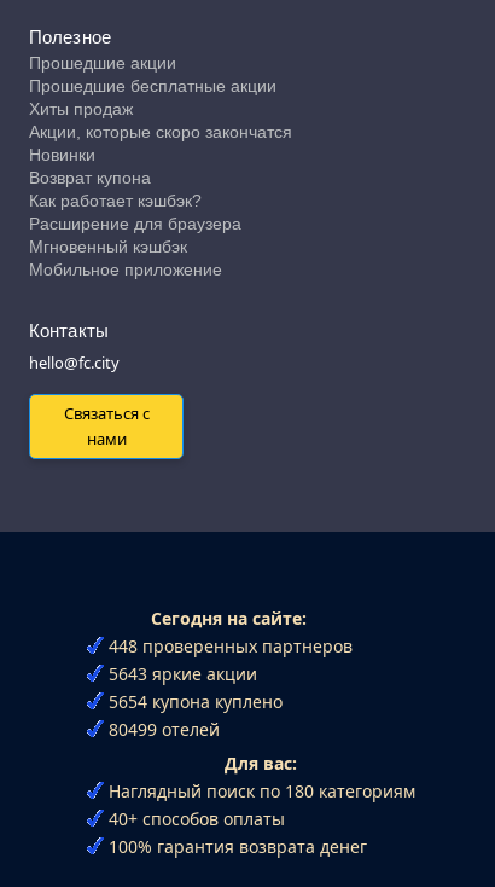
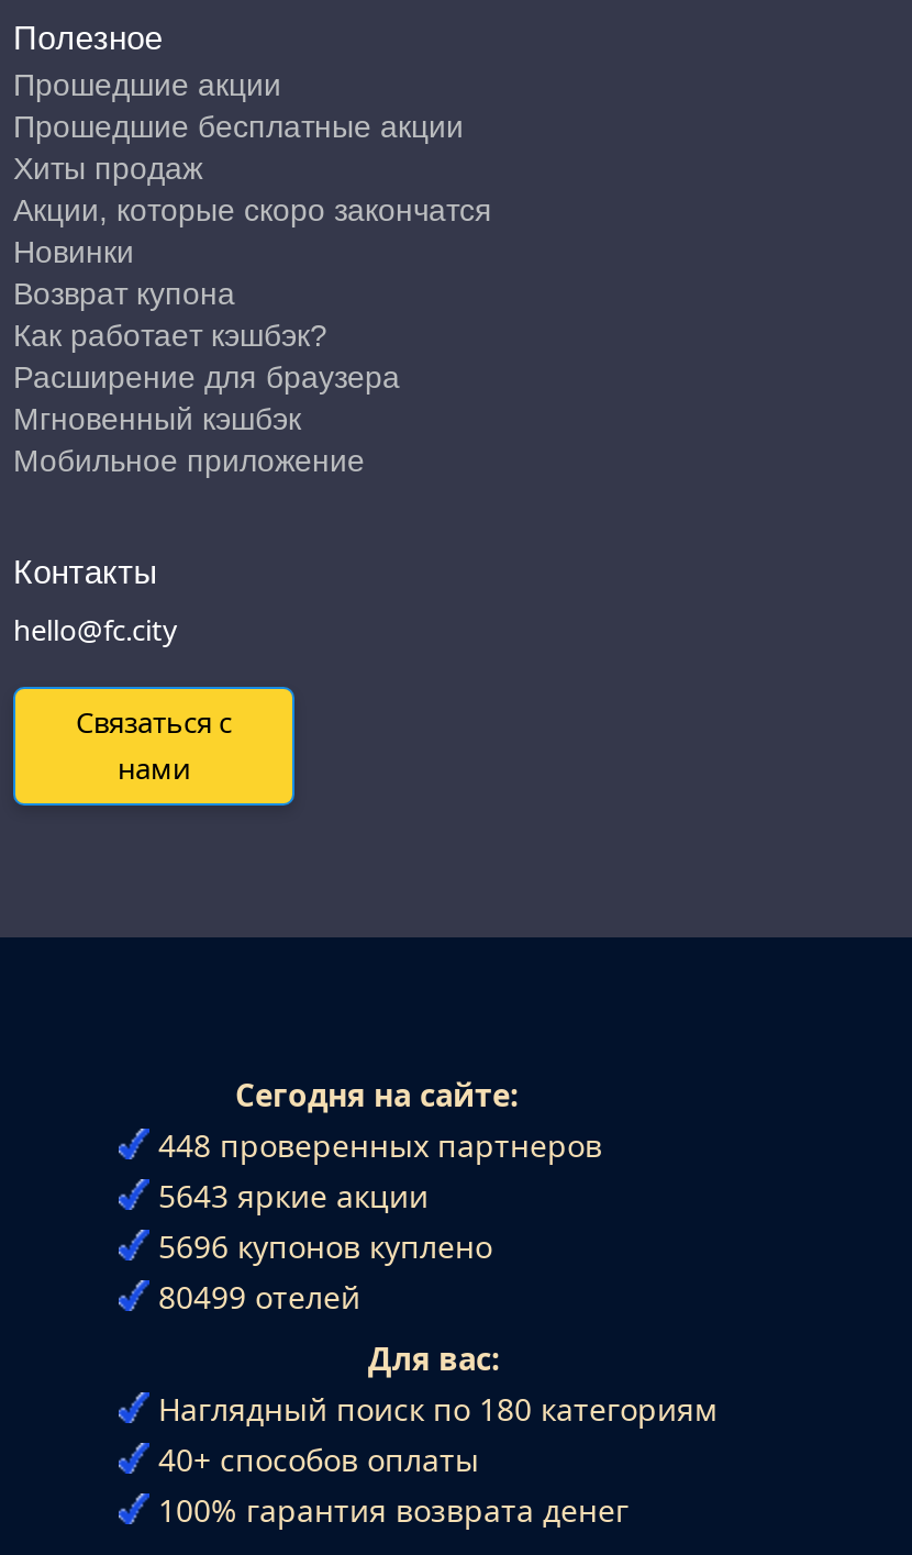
[109,690,283,713] 5654 купона куплено -> [158,1225,492,1266] 5696 купонов куплено

